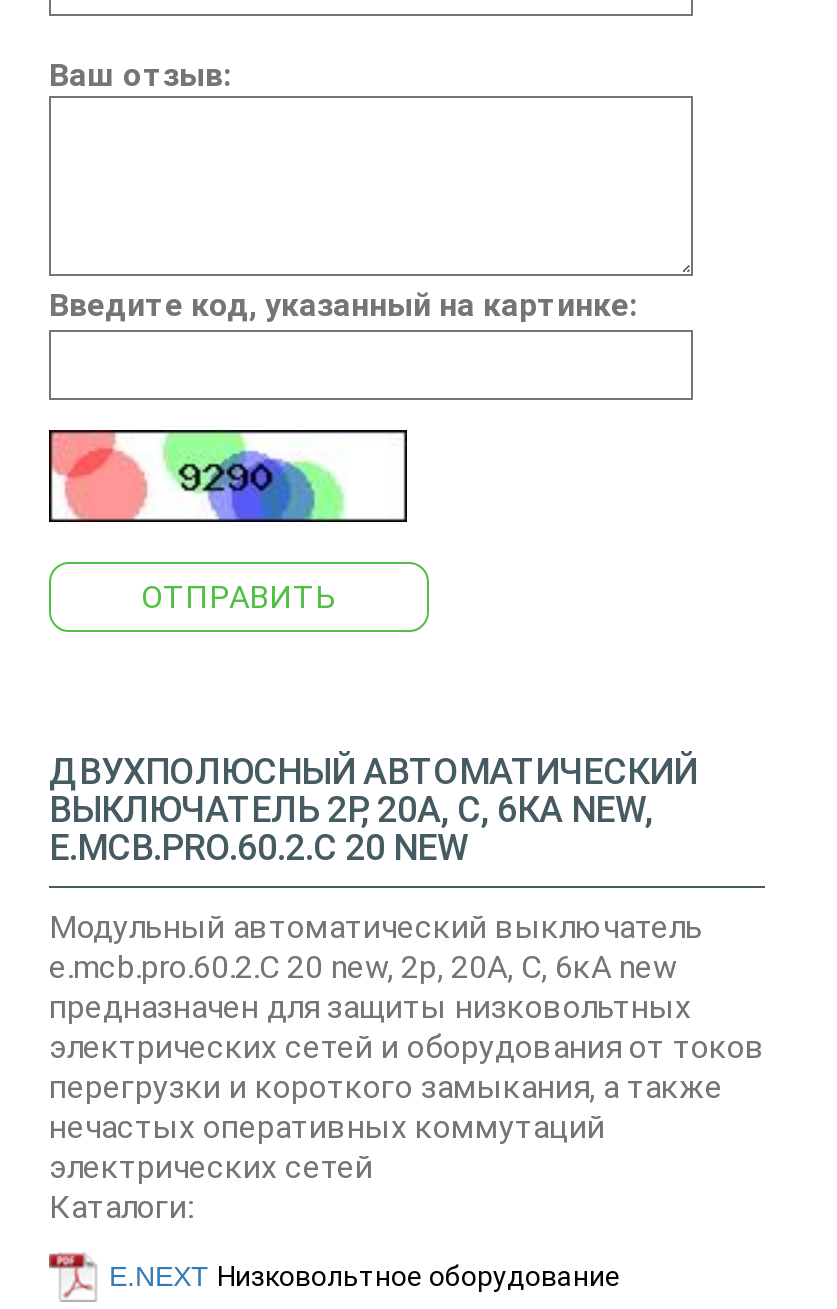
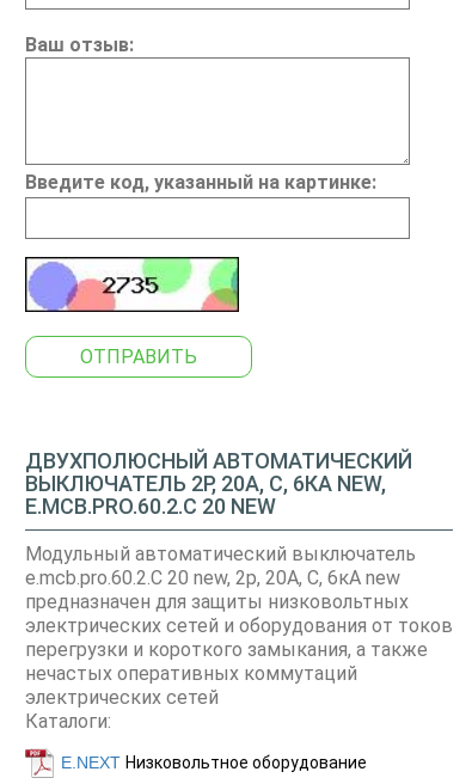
[49,430,407,522] [image] -> [25,257,239,312] [image]

